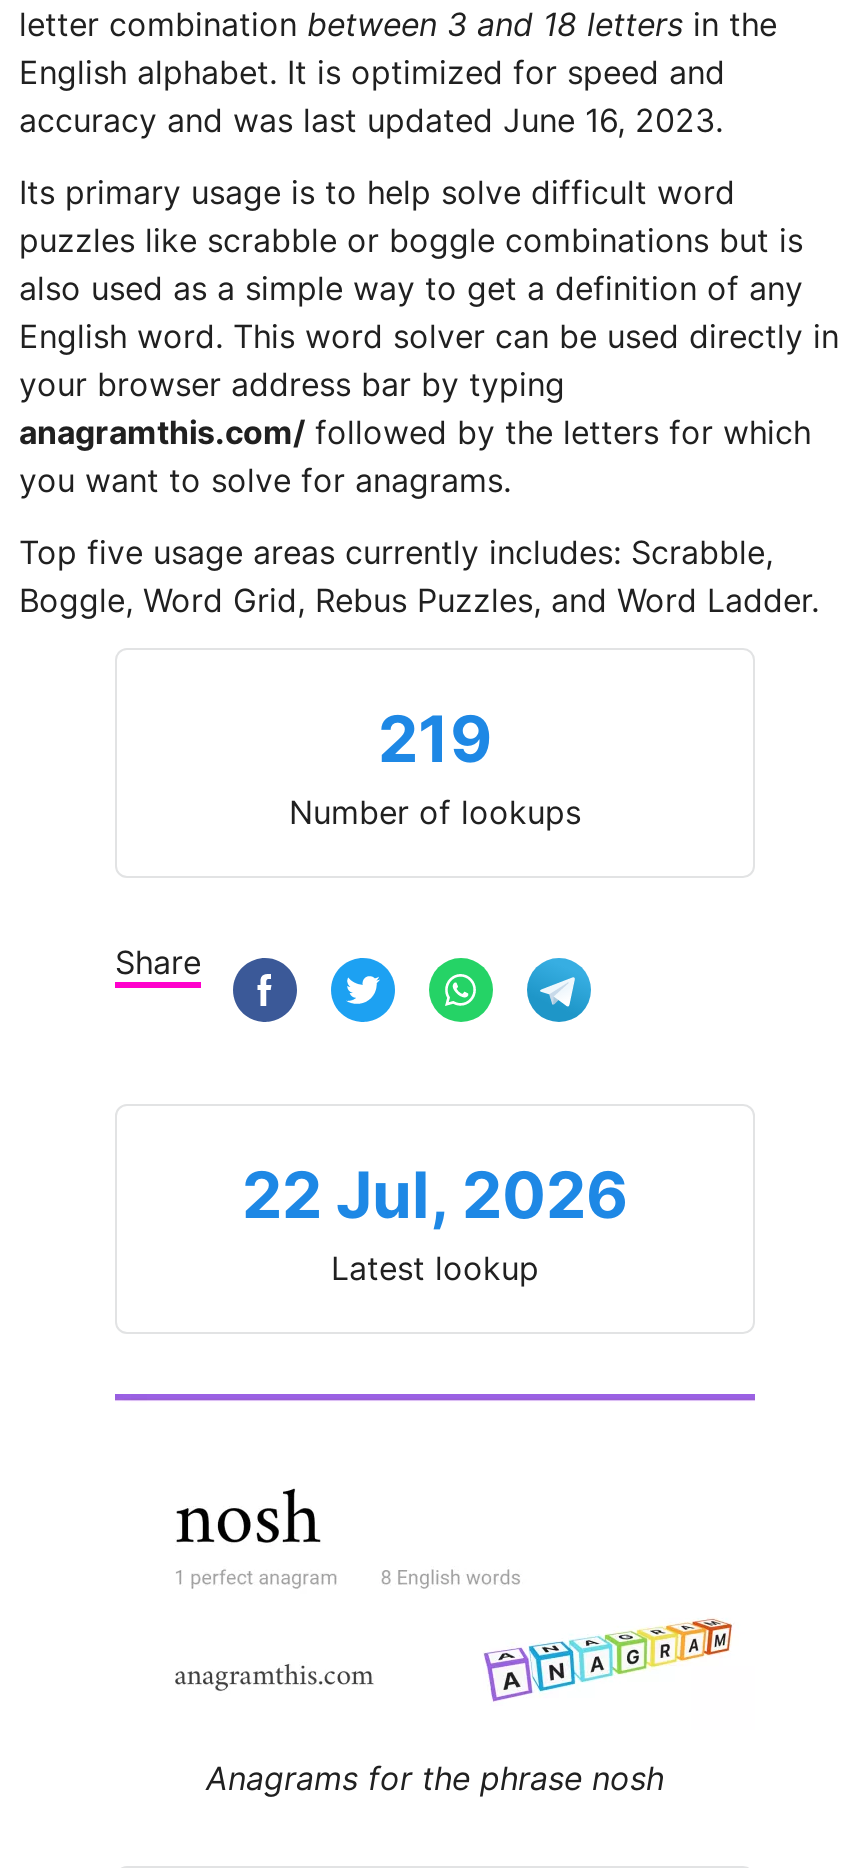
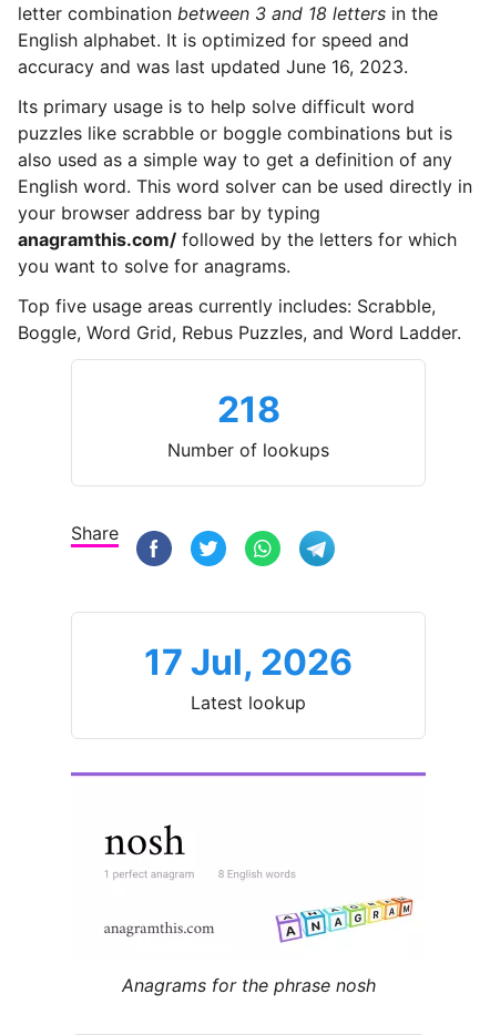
[378,700,492,778] 219 -> [217,388,280,431] 218
[242,1156,628,1234] 22 Jul, 2026 -> [144,641,353,684] 17 Jul, 2026

